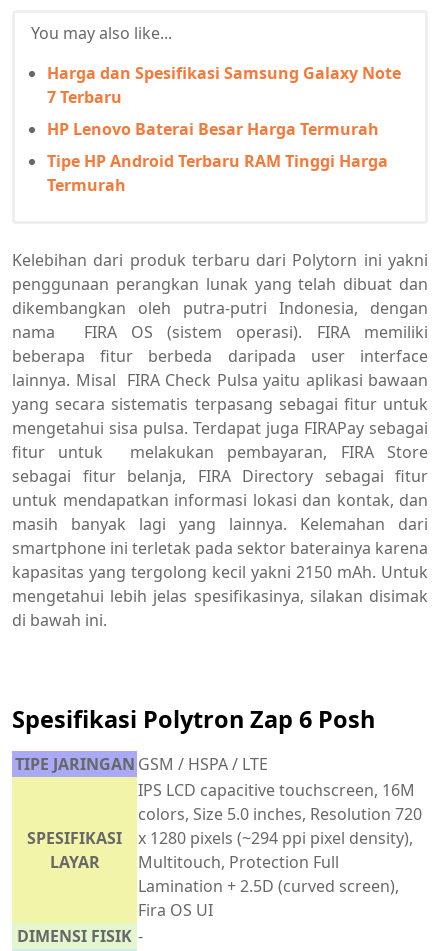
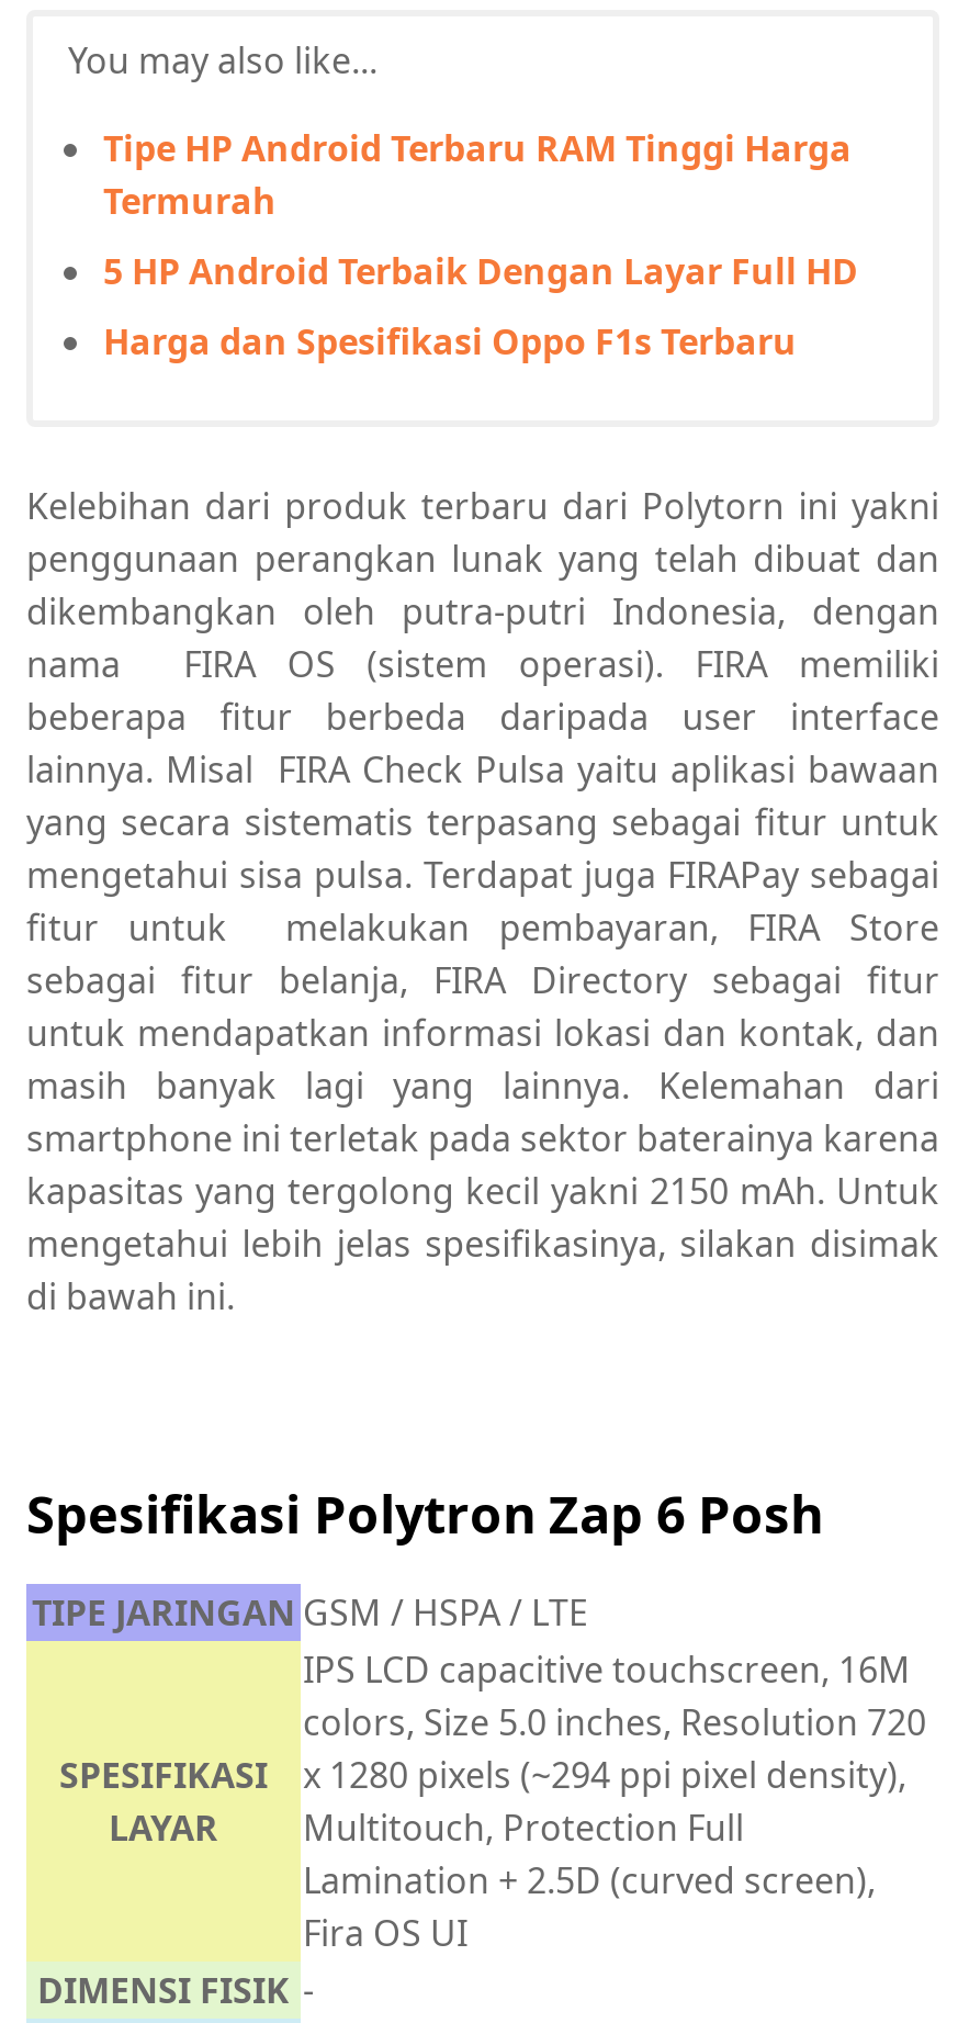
[47,62,401,140] Harga dan Spesifikasi Samsung Galaxy Note | 7 Terbaru | HP Lenovo Baterai Besar Harga Termurah -> none
moved [47,150,388,196] -> [103,124,852,225]: Tipe HP Android Terbaru RAM Tinggi Harga | Termurah
none -> [103,247,858,366] 5 HP Android Terbaik Dengan Layar Full HD | Harga dan Spesifikasi Oppo F1s Terbaru

